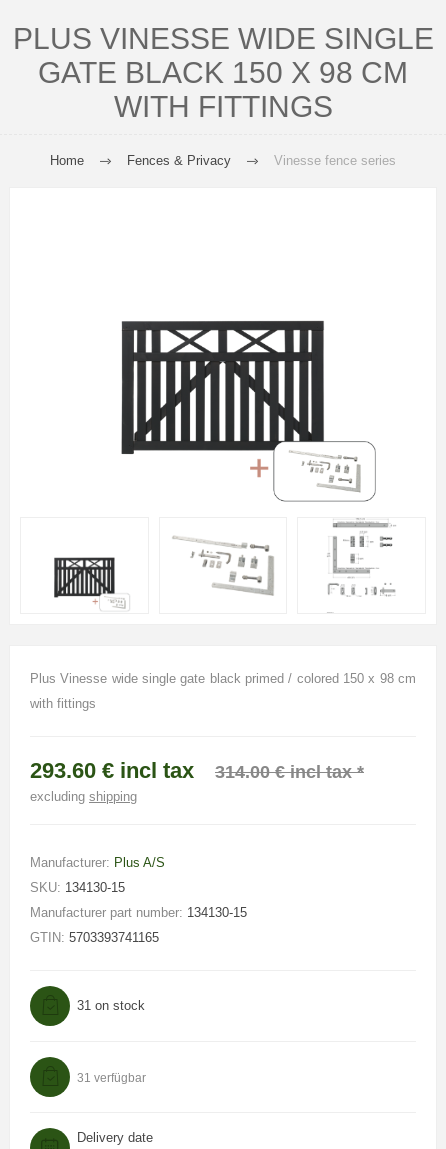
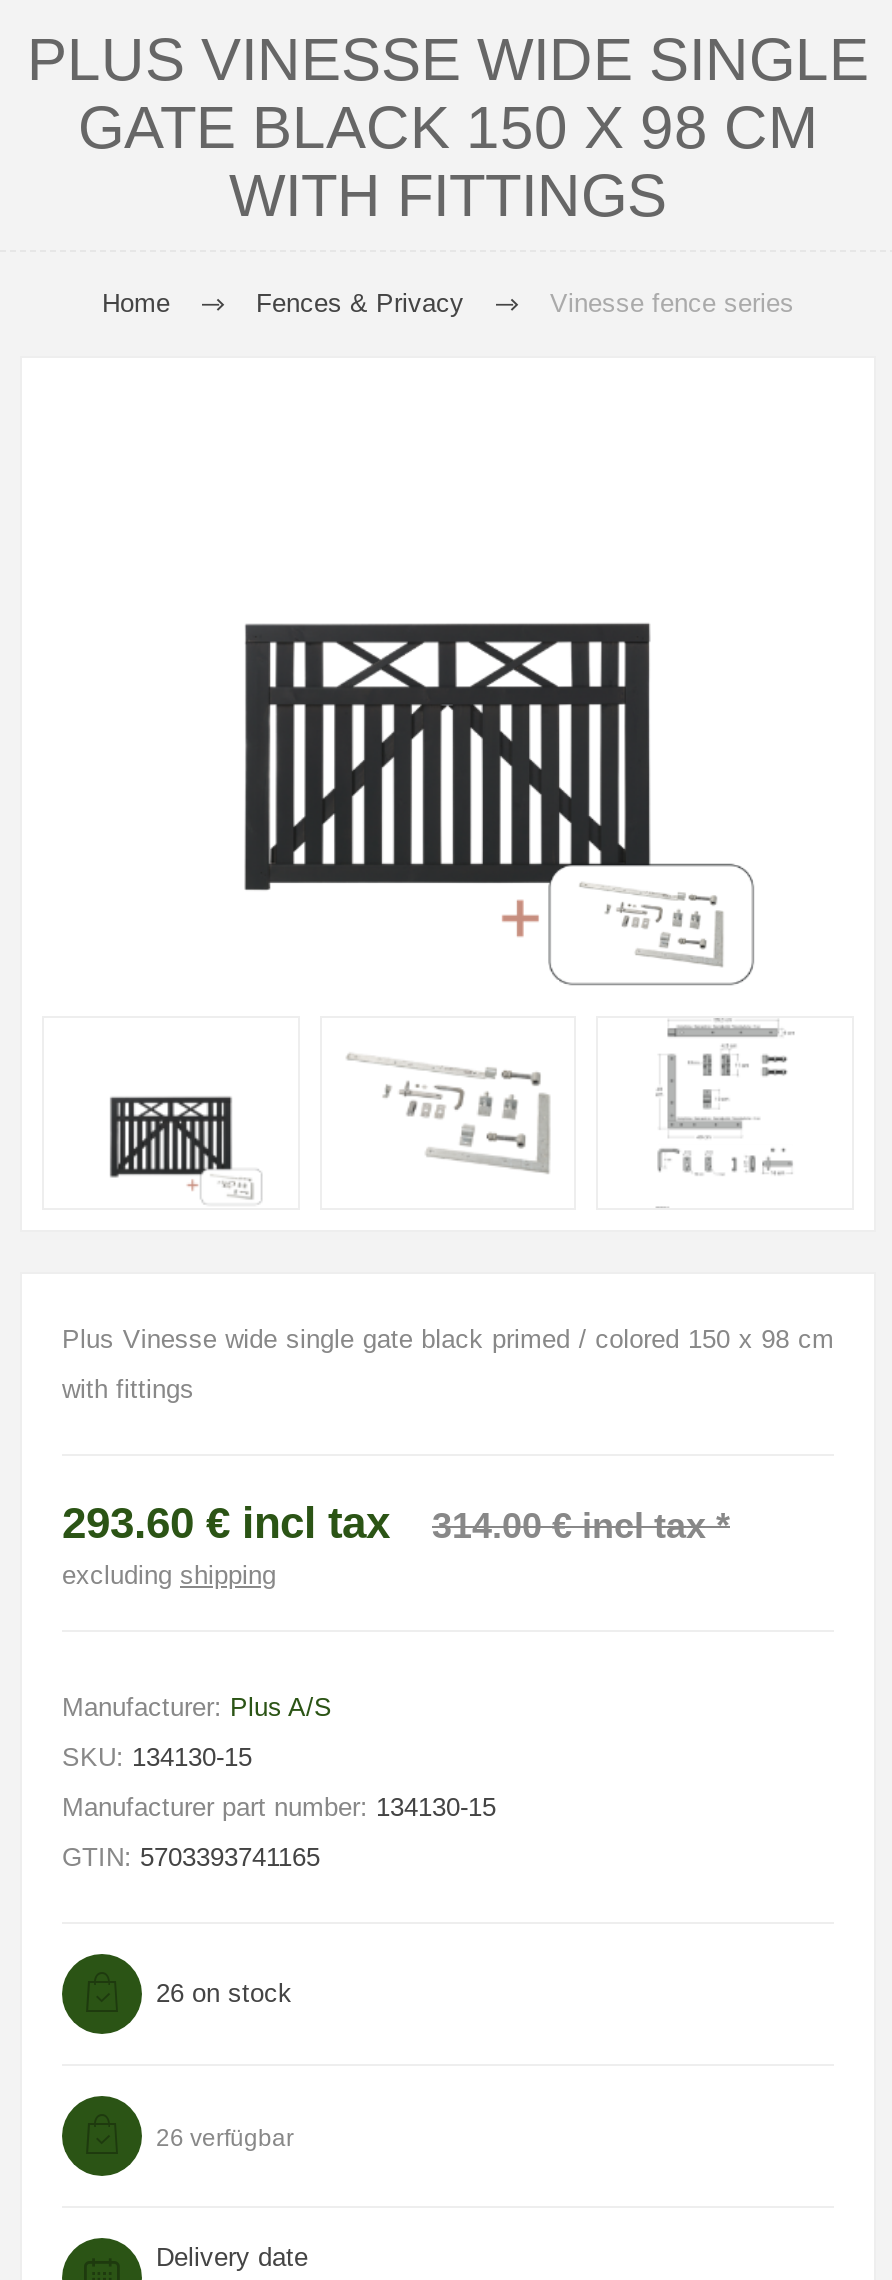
[77,998,145,1013] 31 on stock -> [156,1977,292,2007] 26 on stock
[77,1071,146,1085] 31 verfügbar -> [156,2123,294,2151] 26 verfügbar

